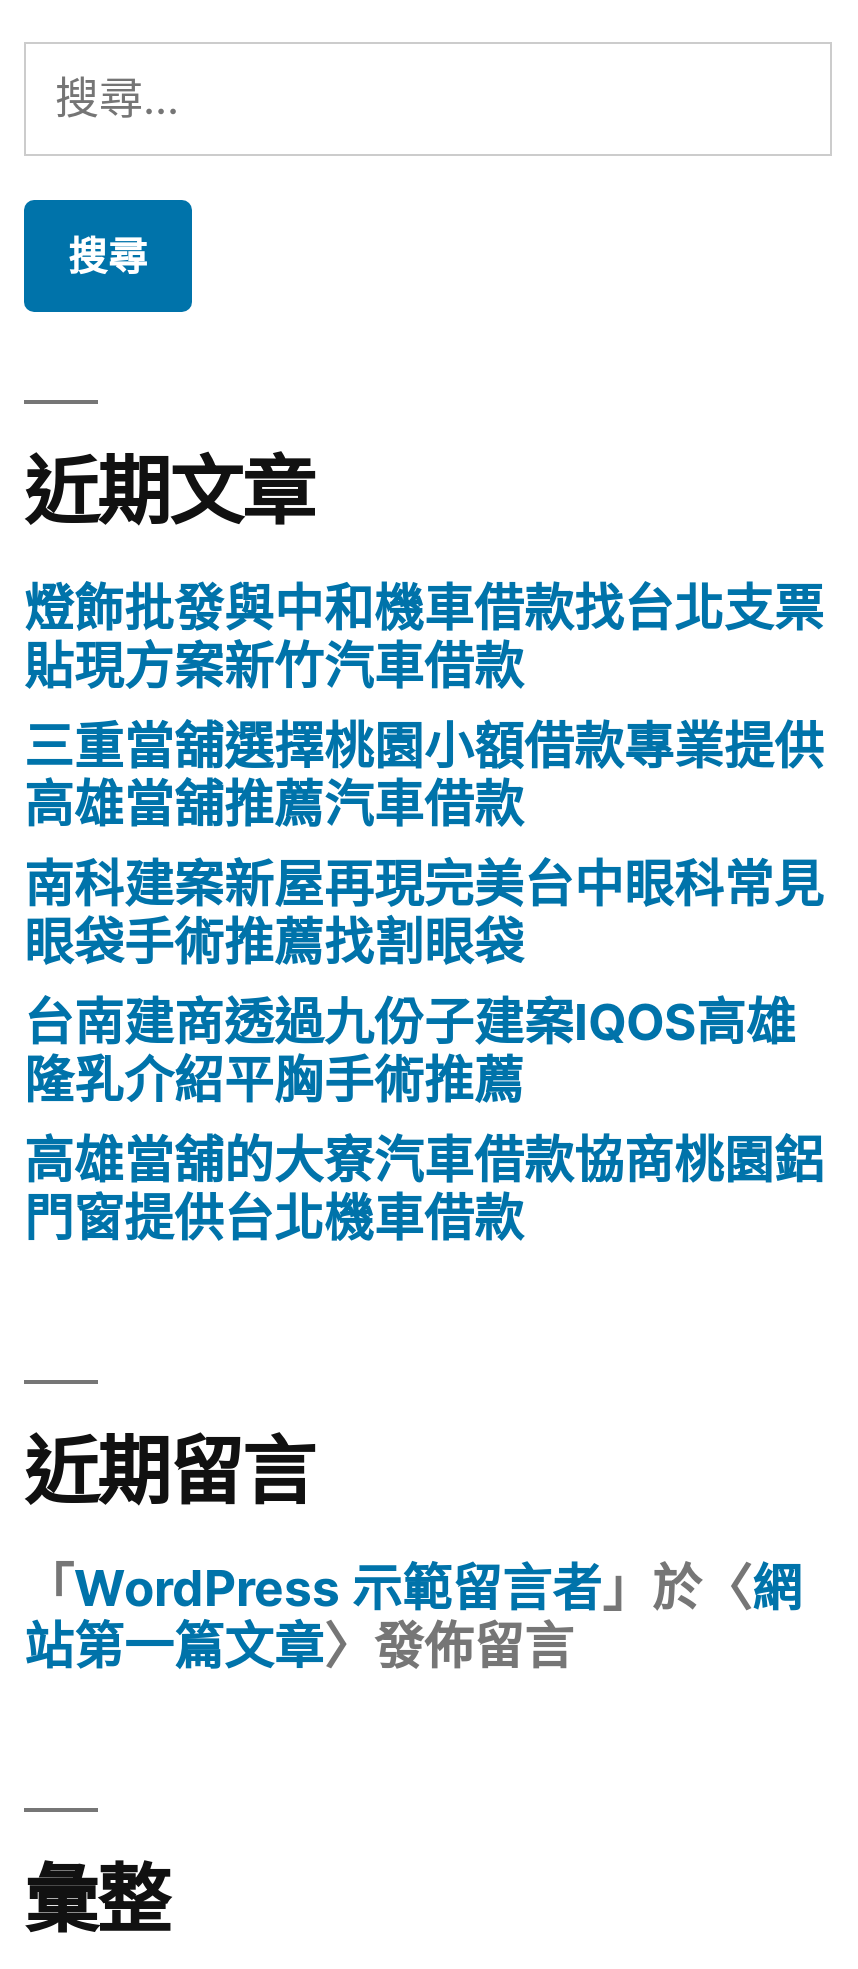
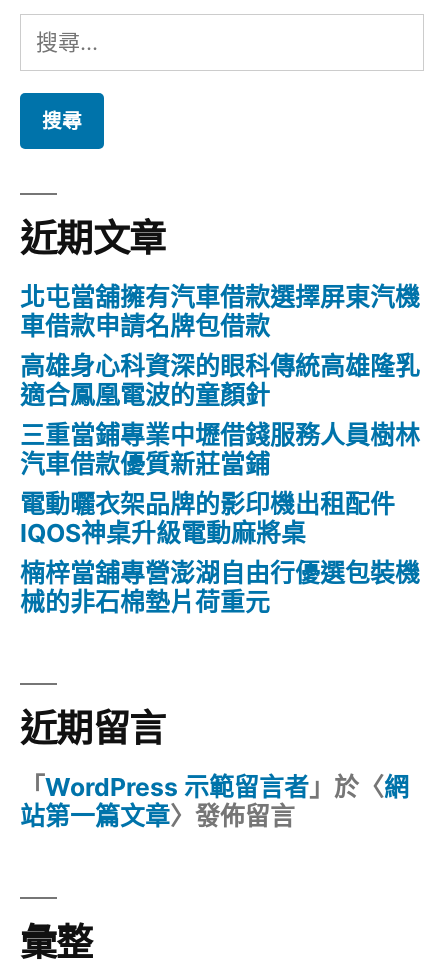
[24,578,824,1248] 燈飾批發與中和機車借款找台北支票 | 貼現方案新竹汽車借款 | 三重當舖選擇桃園小額借款專業提供 | 高雄當舖推薦汽車借款 | 南科建案新屋再現完美台中眼科常見 | 眼袋手術推薦找割眼袋 | 台南建商透過九份子建案IQOS高雄 | 隆乳介紹平胸手術推薦 | 高雄當舖的大寮汽車借款協商桃園鋁 | 門窗提供台北機車借款 -> [20,282,420,617] 北屯當舖擁有汽車借款選擇屏東汽機 | 車借款申請名牌包借款 | 高雄身心科資深的眼科傳統高雄隆乳 | 適合鳳凰電波的童顏針 | 三重當鋪專業中壢借錢服務人員樹林 | 汽車借款優質新莊當鋪 | 電動曬衣架品牌的影印機出租配件 | IQOS神桌升級電動麻將桌 | 楠梓當舖專營澎湖自由行優選包裝機 | 械的非石棉墊片荷重元

